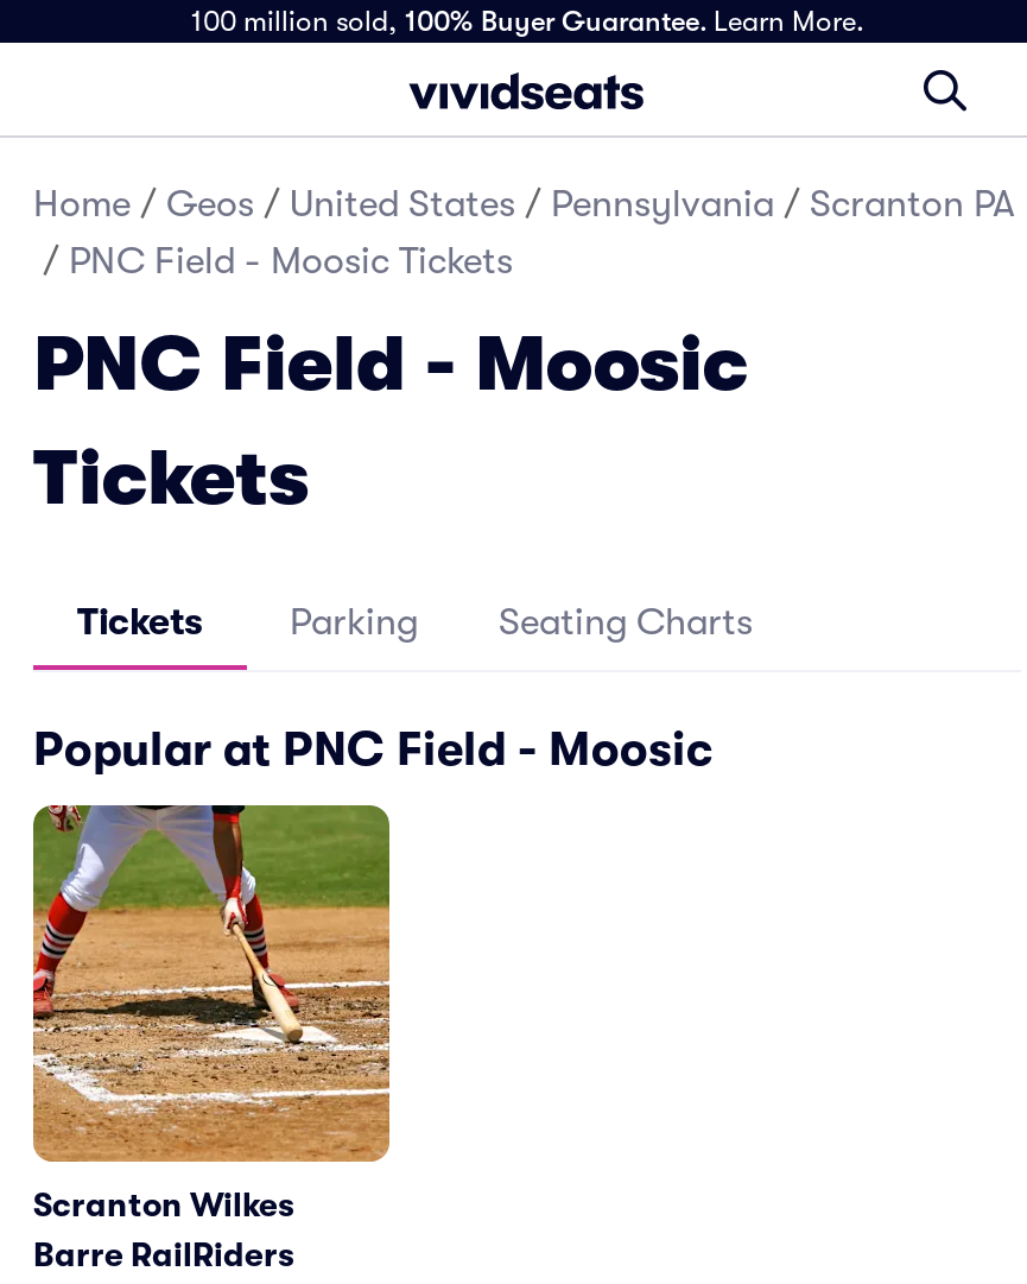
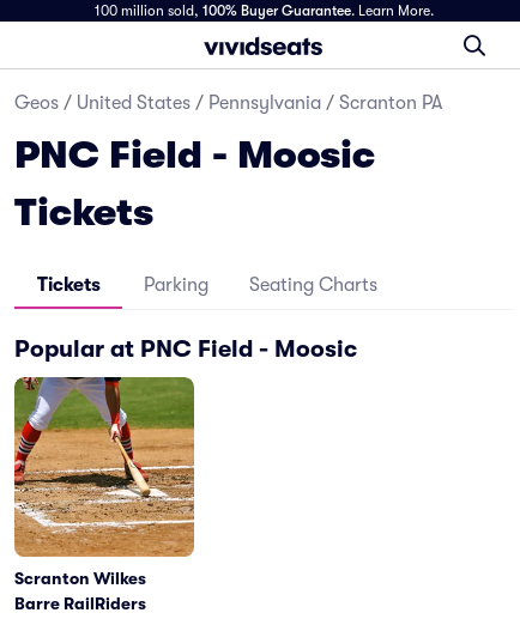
[33,183,1014,283] Home / Geos / United States / Pennsylvania / Scranton PA | / PNC Field - Moosic Tickets -> [14,92,442,114] Geos / United States / Pennsylvania / Scranton PA

